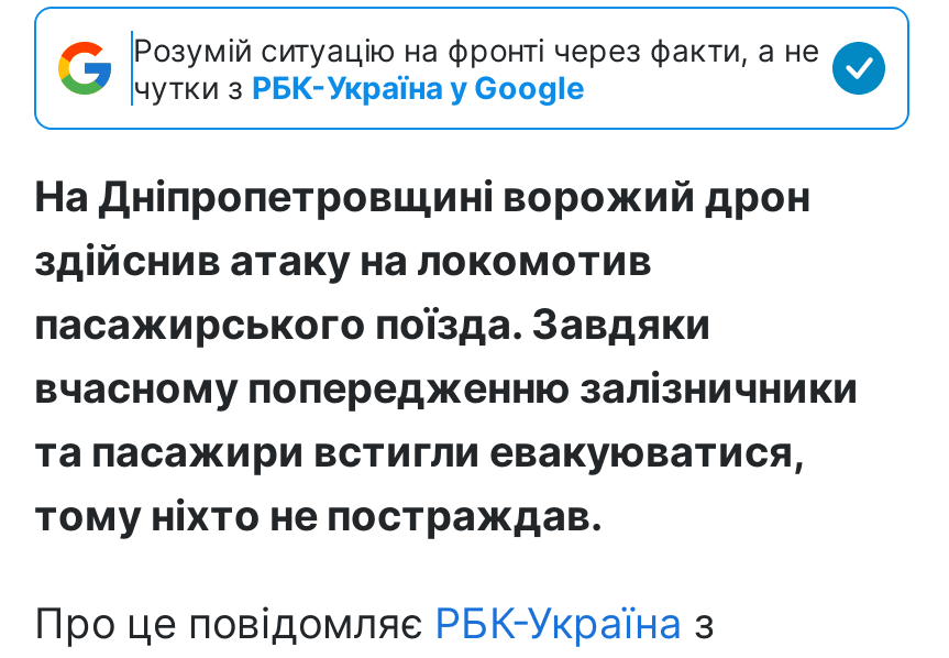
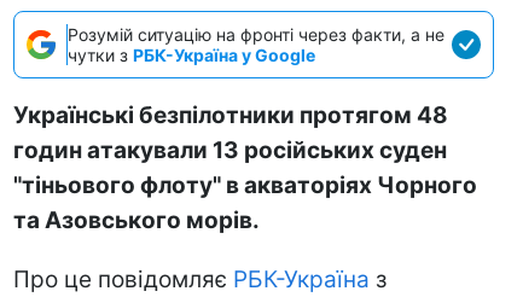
[34,173,859,543] На Дніпропетровщині ворожий дрон | здійснив атаку на локомотив | пасажирського поїзда. Завдяки | вчасному попередженню залізничники | та пасажири встигли евакуюватися, | тому ніхто не постраждав. -> [13,101,477,234] Українські безпілотники протягом 48 | годин атакували 13 російських суден | "тіньового флоту" в акваторіях Чорного | та Азовського морів.

